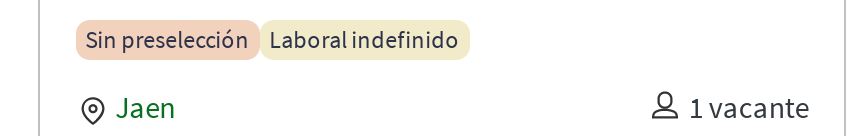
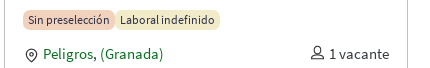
[115,87,175,125] Jaen -> [43,44,164,63] Peligros, (Granada)

